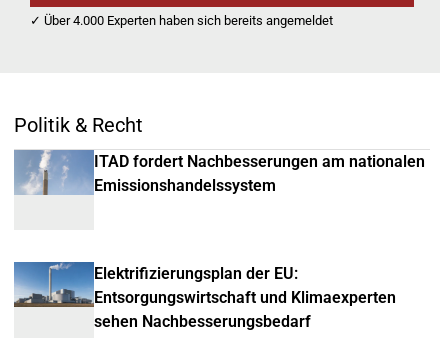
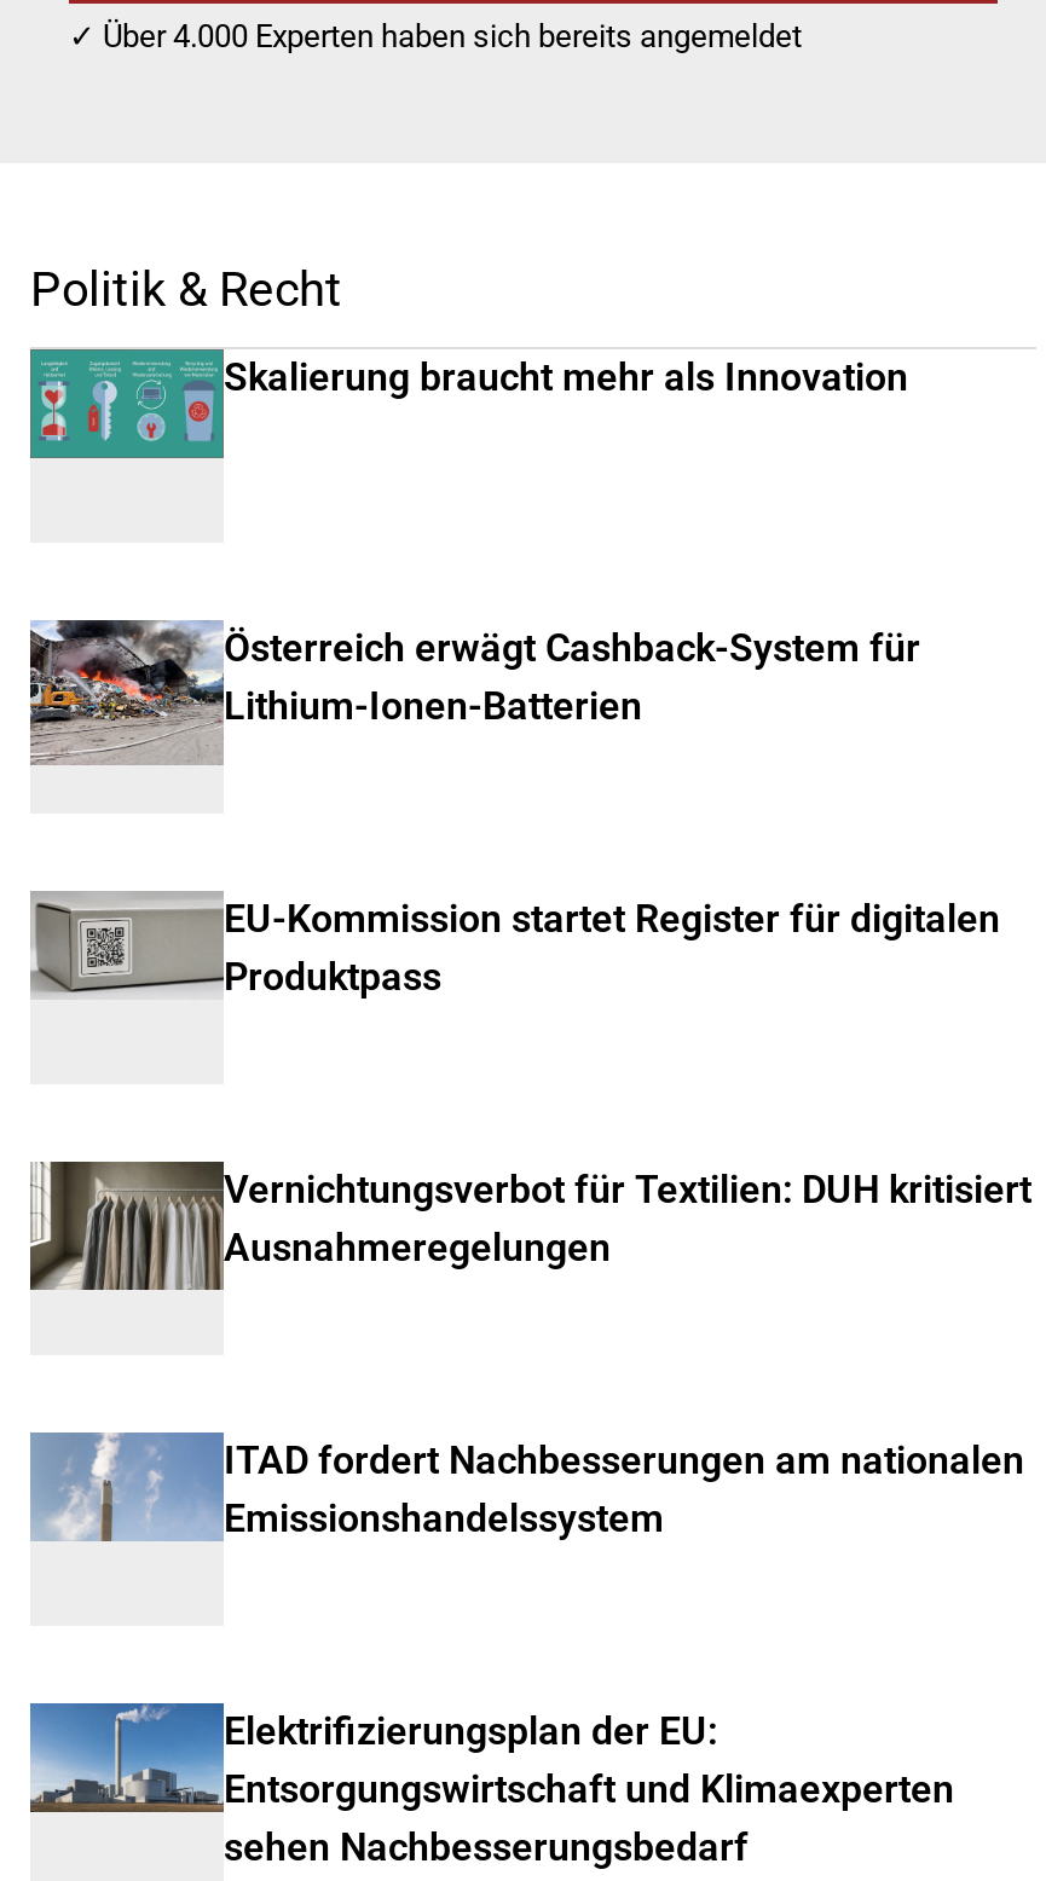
none -> [28,618,920,765] [image] | Österreich erwägt Cashback-System für | Lithium-Ionen-Batterien
none -> [28,1159,1031,1292] [image] | Vernichtungsverbot für Textilien: DUH kritisiert | Ausnahmeregelungen
none -> [30,347,908,461] [image] | Skalierung braucht mehr als Innovation
none -> [30,891,1000,1000] [image] | EU-Kommission startet Register für digitalen | Produktpass

